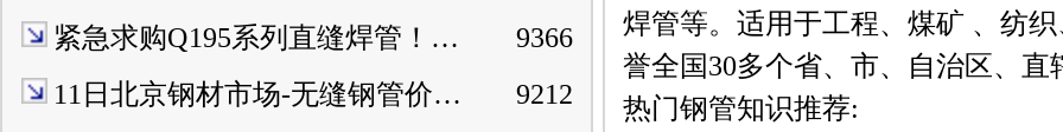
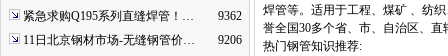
[516,21,573,54] 9366 -> [217,9,241,23] 9362
[53,78,858,125] 11日北京钢材市场-无缝钢管价… 9212 热门钢管知识推荐: -> [22,33,361,53] 11日北京钢材市场-无缝钢管价… 9206 热门钢管知识推荐:

